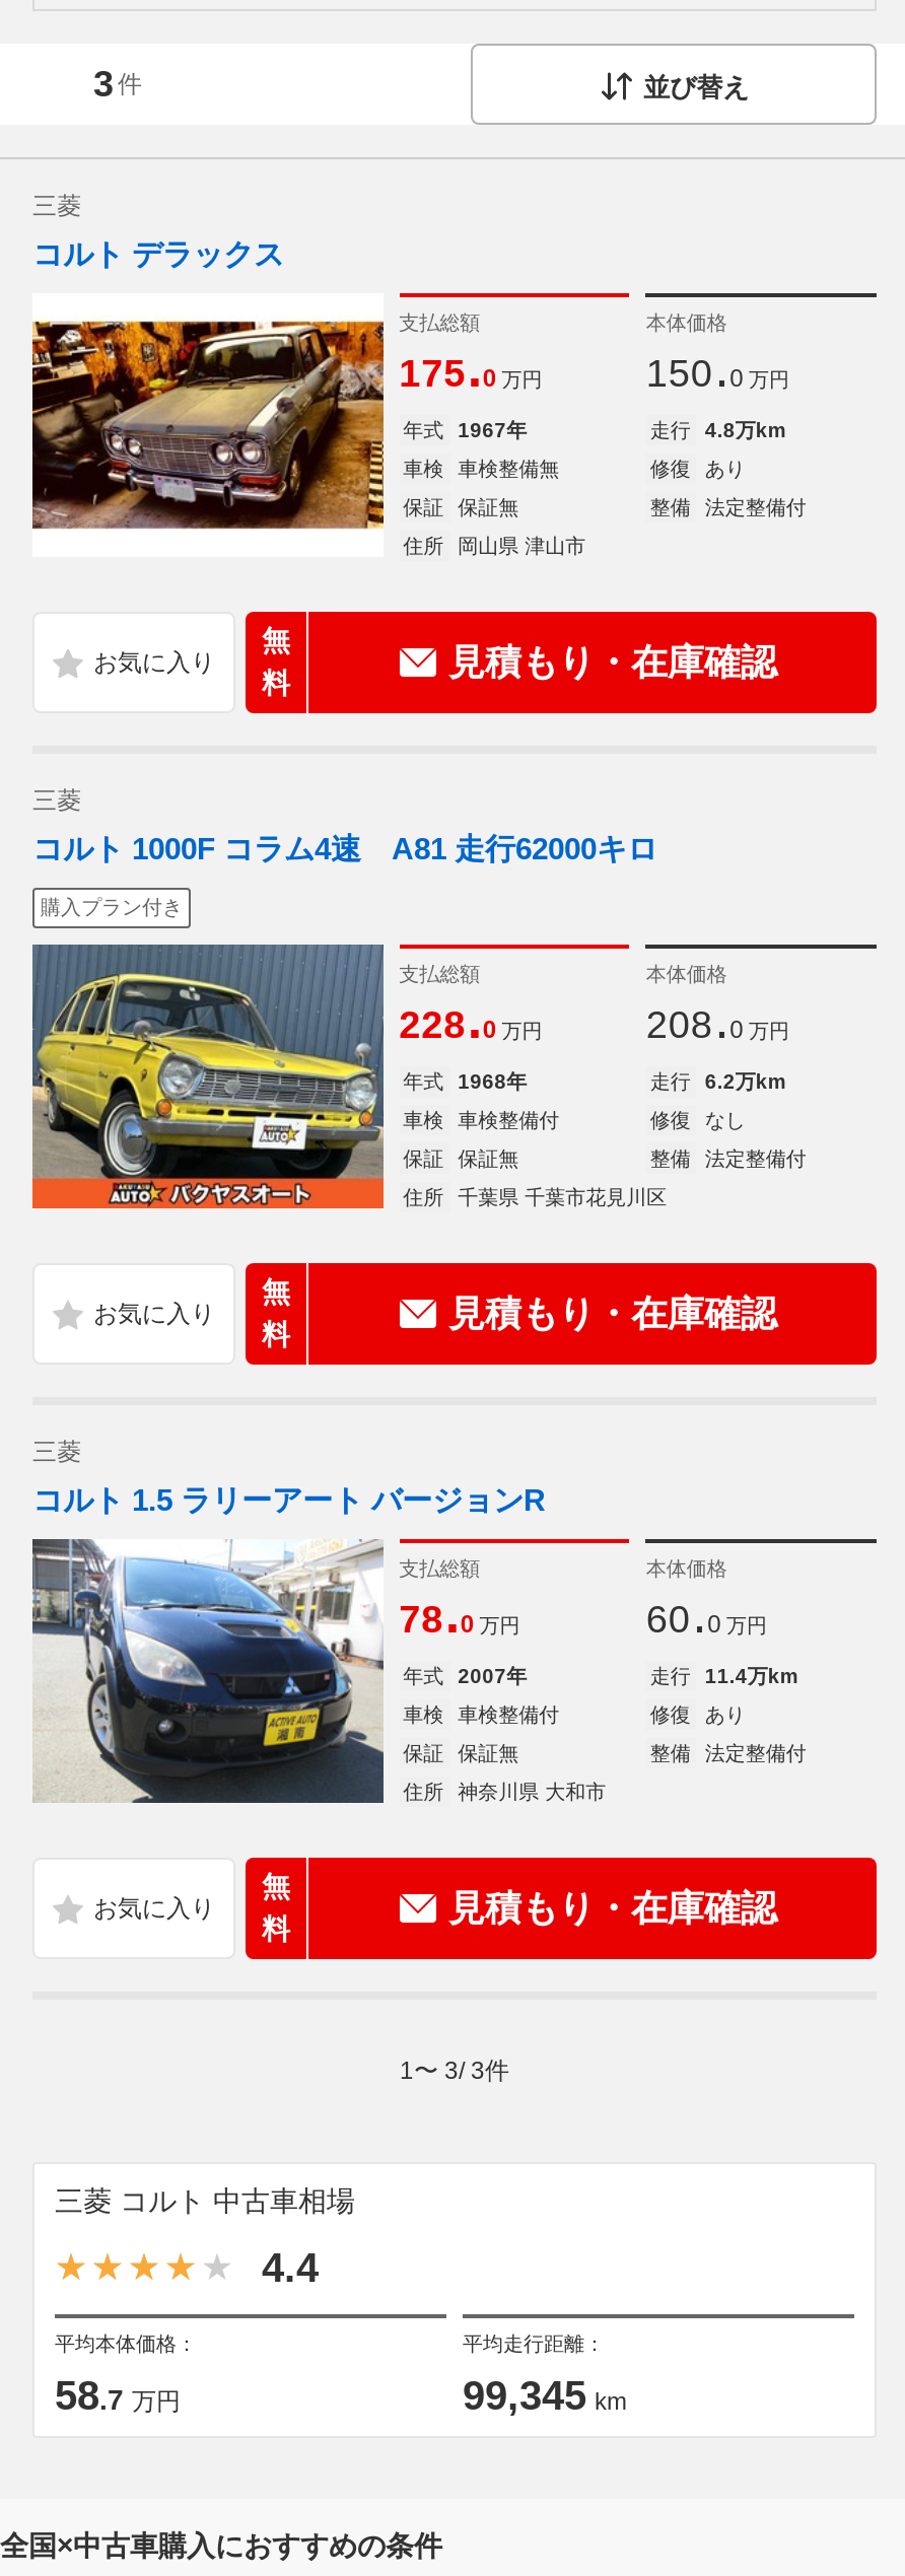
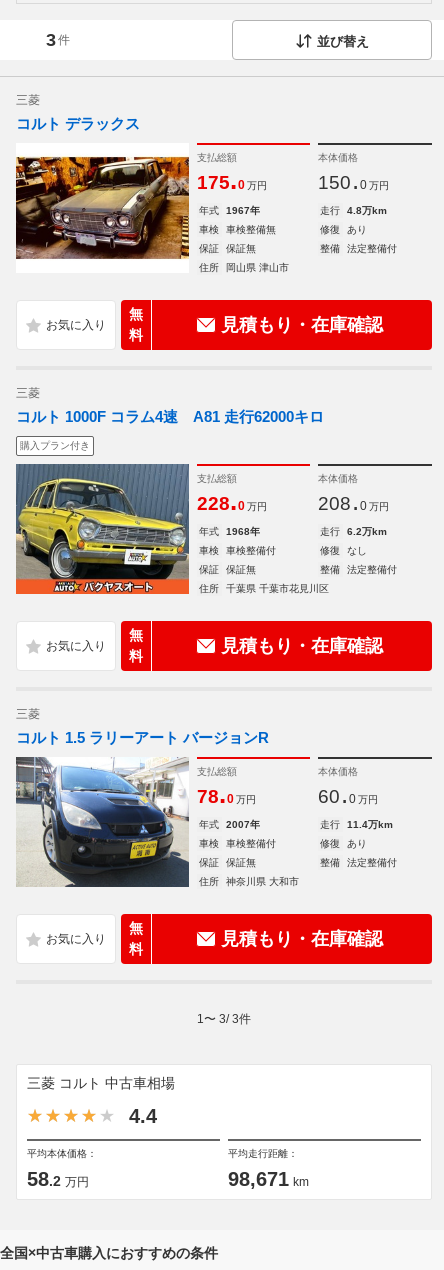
[55,2373,181,2418] 58.7万円 -> [27,1168,89,1190] 58.2万円
[463,2373,627,2418] 99,345 km -> [228,1168,309,1190] 98,671 km

